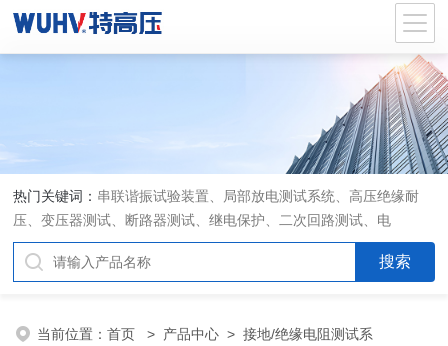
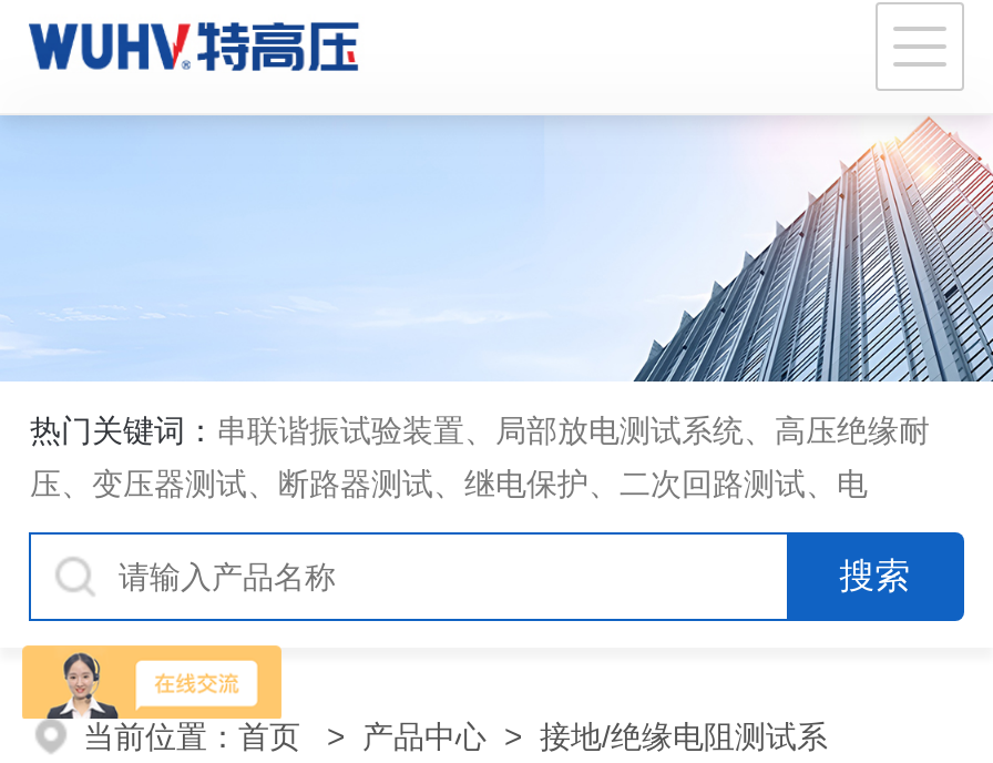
none -> [20,643,284,721] [image]

